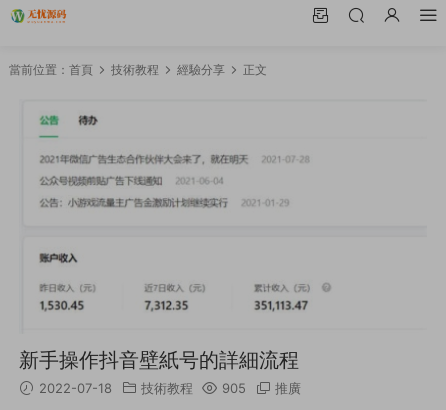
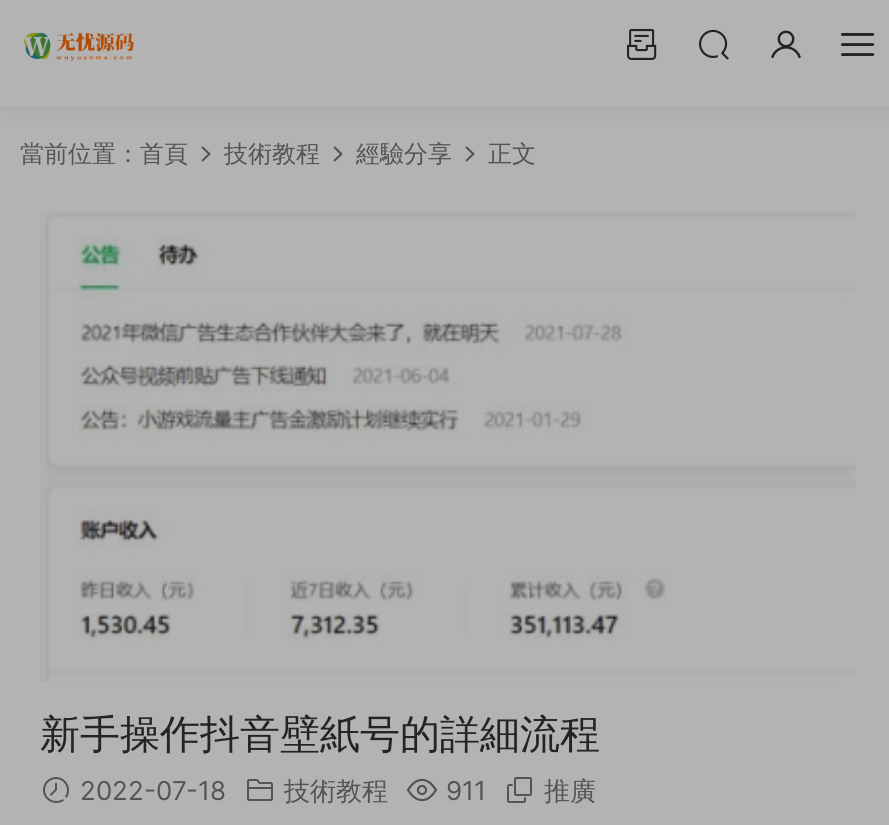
[35,380,301,396] 2022-07-18 技術教程 905 推廣 -> [72,773,596,805] 2022-07-18 技術教程 911 推廣

